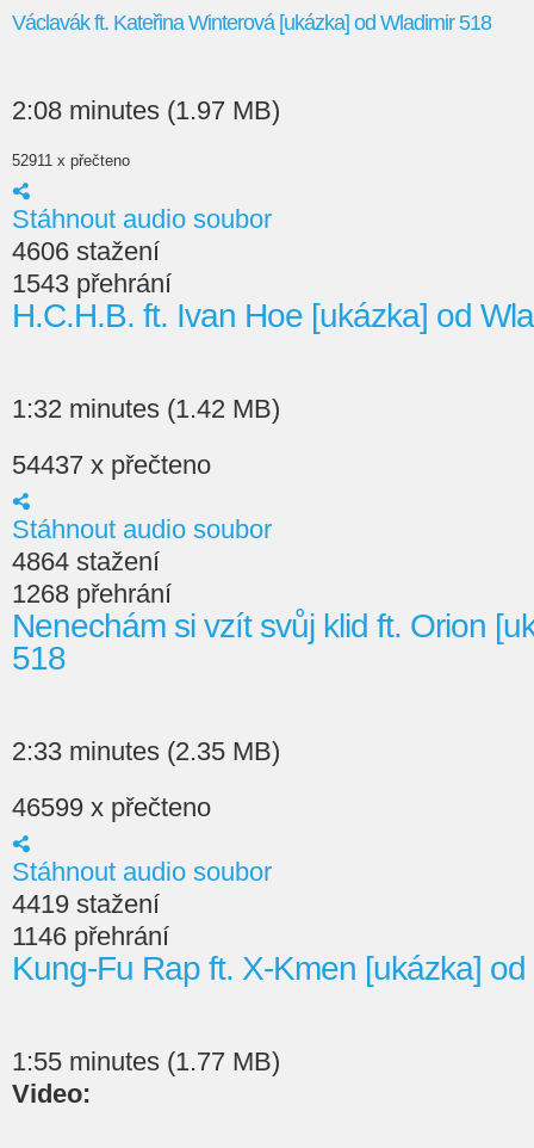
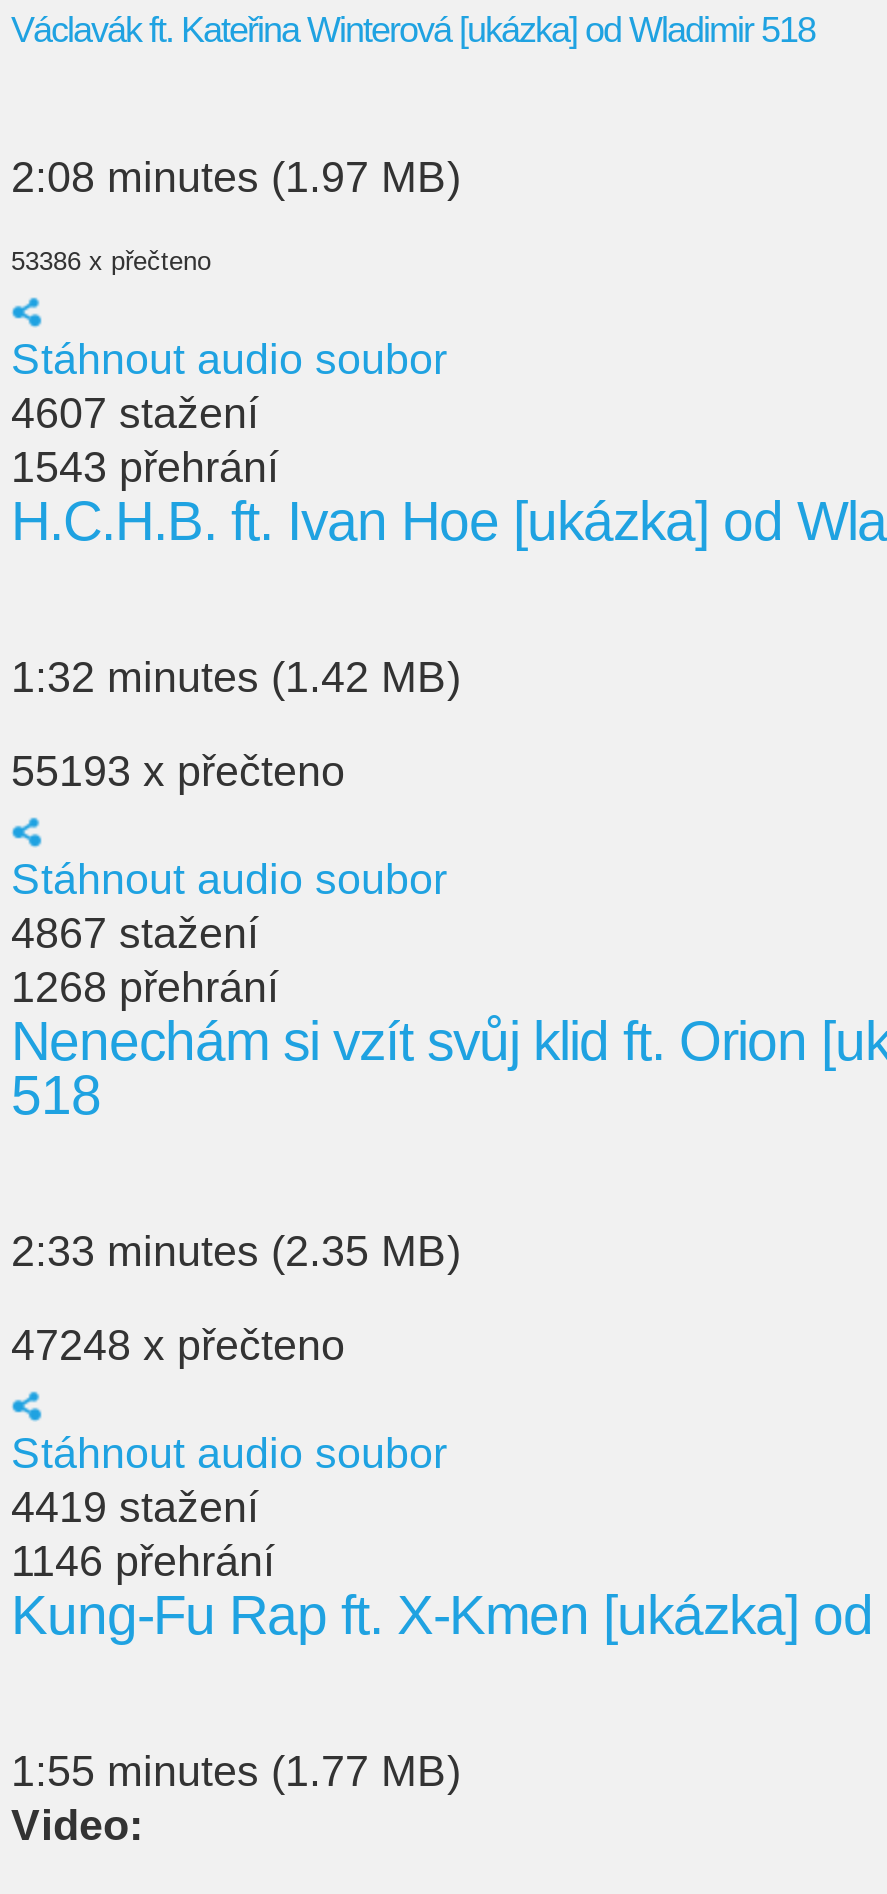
[12,152,130,169] 52911 x přečteno -> [11,246,211,276] 53386 x přečteno
[12,236,160,266] 4606 stažení -> [11,388,259,438] 4607 stažení
[12,450,211,480] 54437 x přečteno -> [11,746,345,796] 55193 x přečteno
[12,547,160,576] 4864 stažení -> [11,908,259,958] 4867 stažení
[12,792,211,822] 46599 x přečteno -> [11,1320,345,1370] 47248 x přečteno

